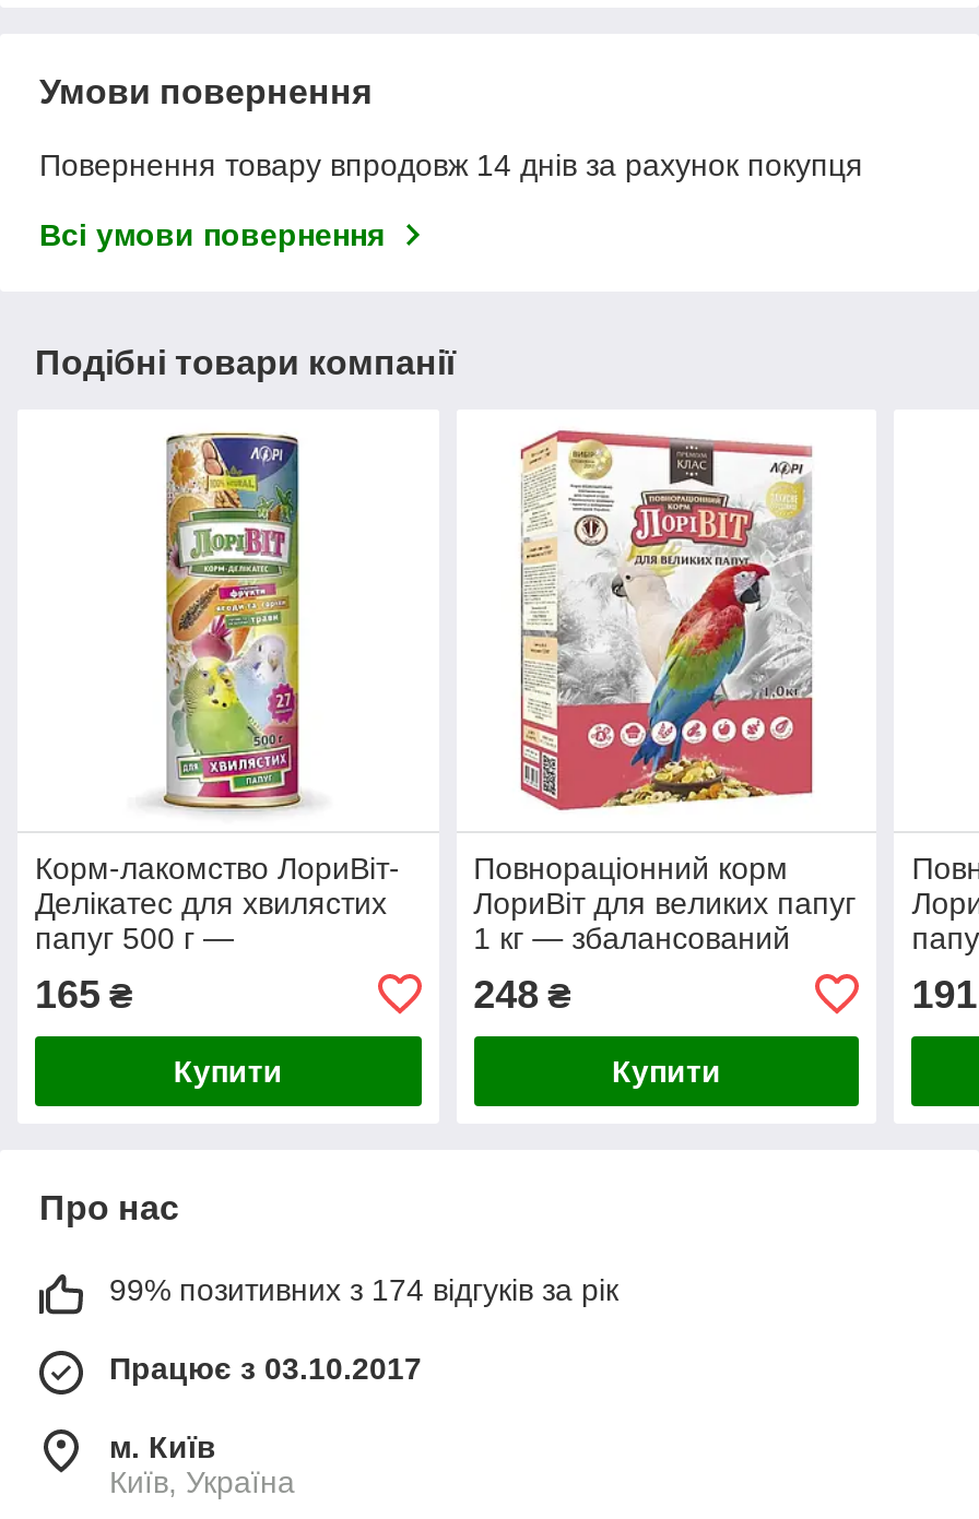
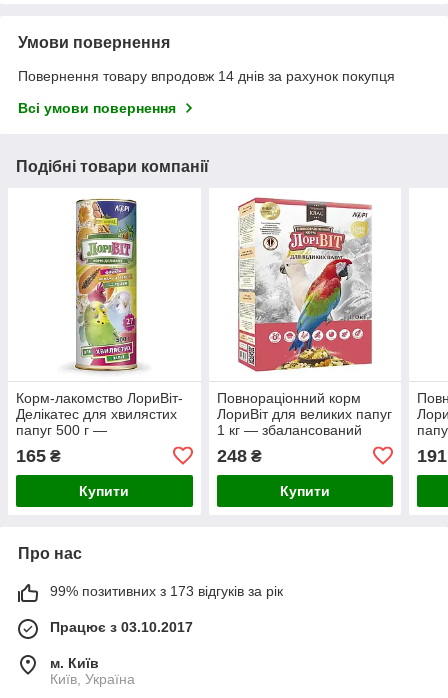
[109,1272,618,1307] 99% позитивних з 174 відгуків за рік -> [50,583,283,599] 99% позитивних з 173 відгуків за рік

